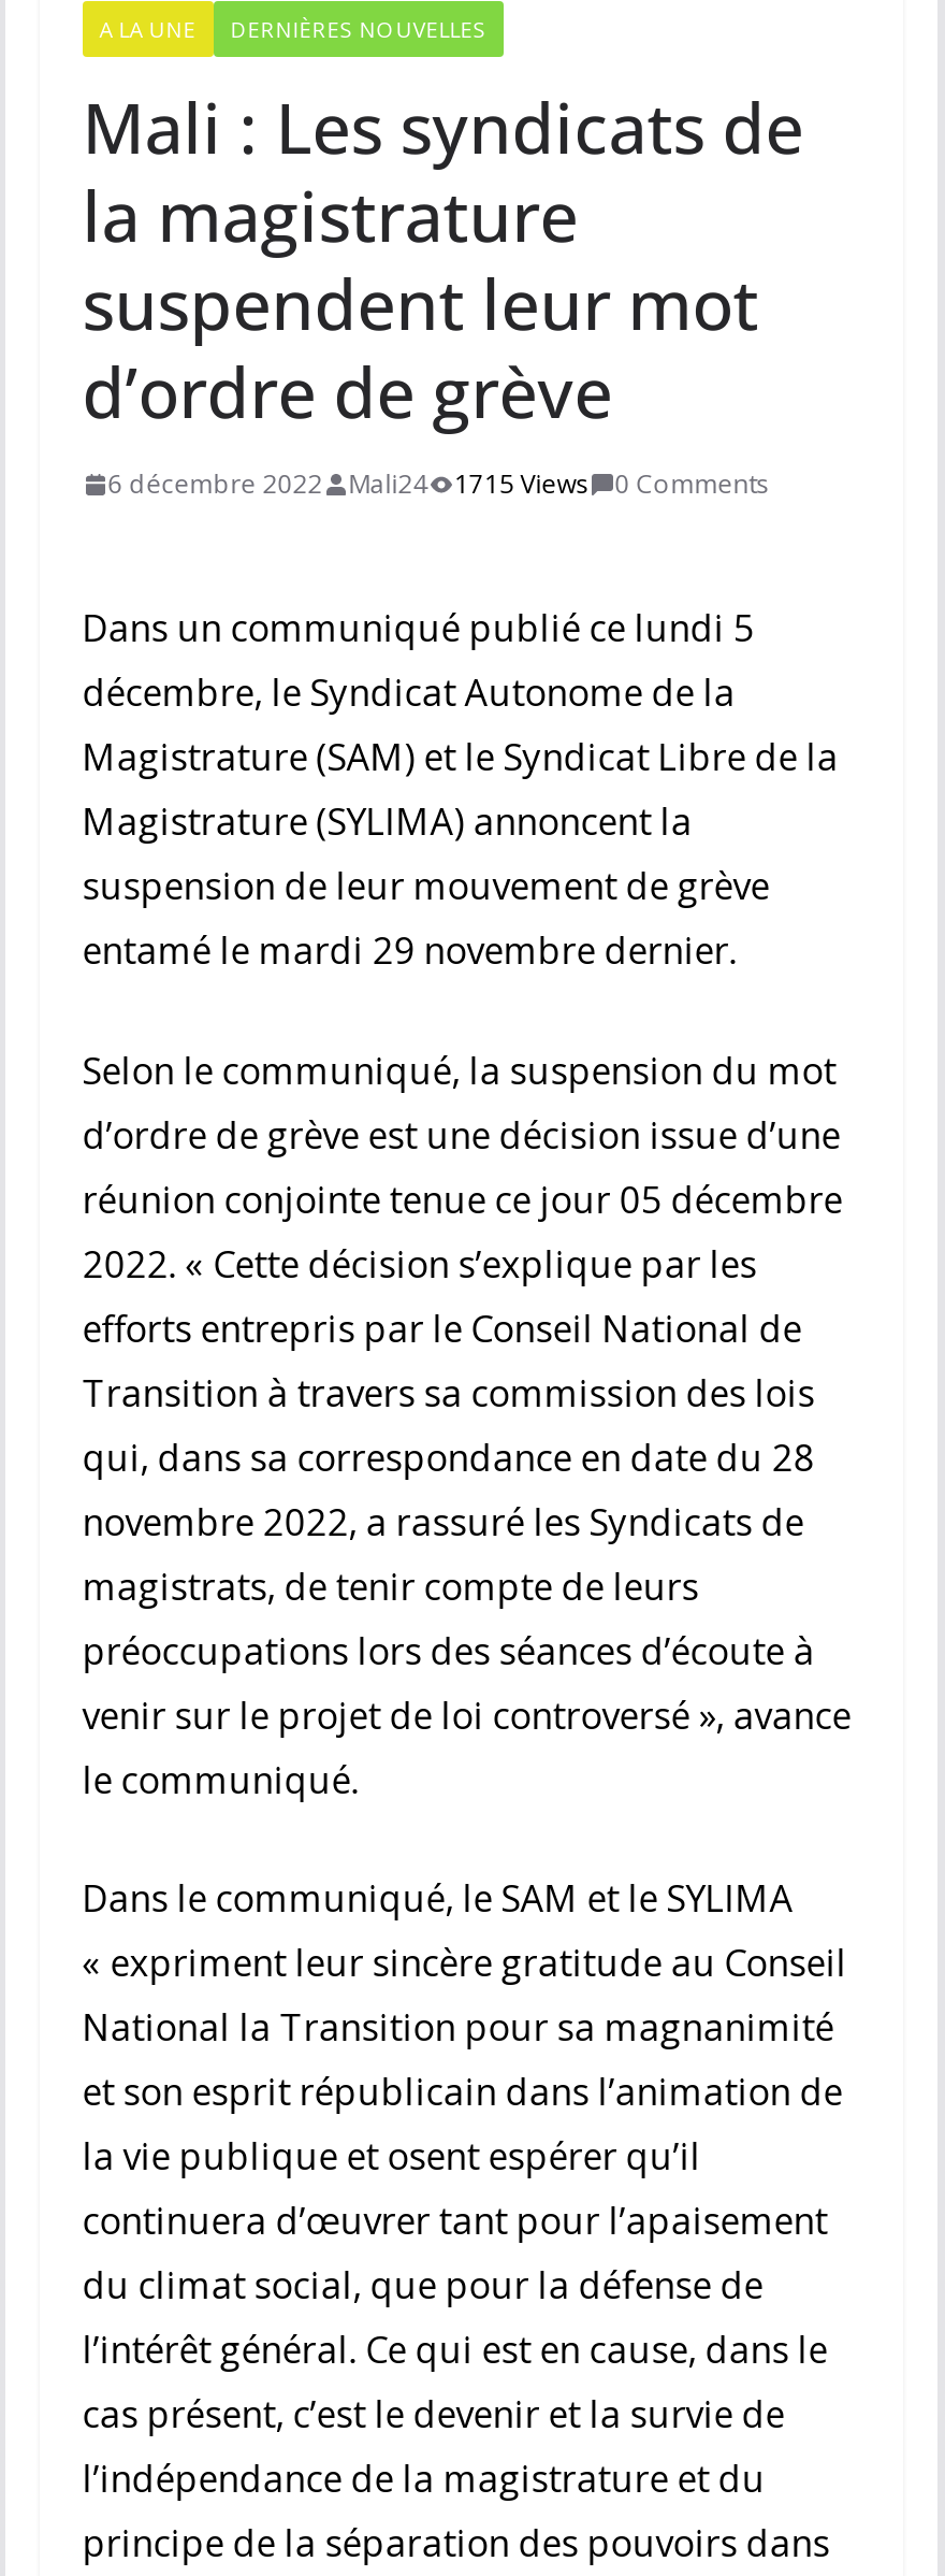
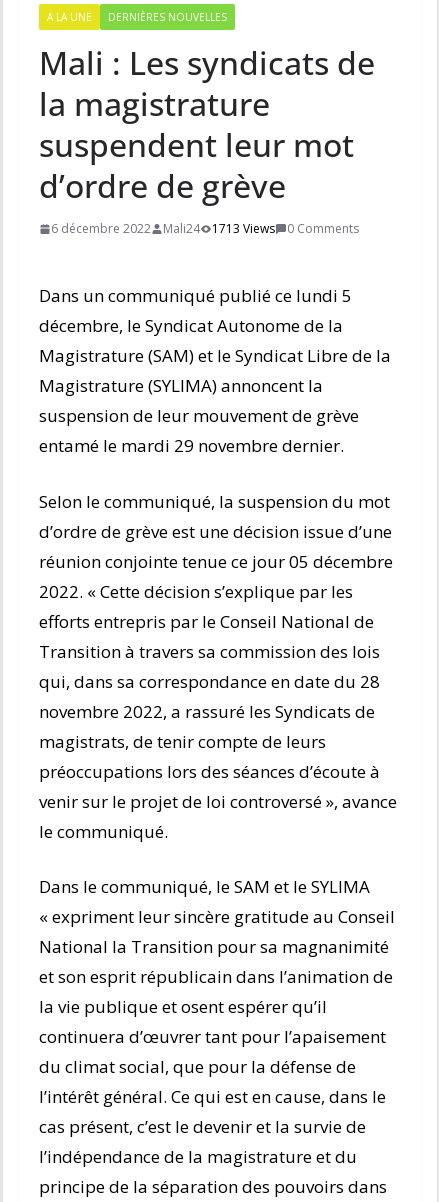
[108,466,769,503] 6 décembre 2022 Mali24 1715 Views 0 Comments -> [51,220,359,237] 6 décembre 2022 Mali24 1713 Views 0 Comments

